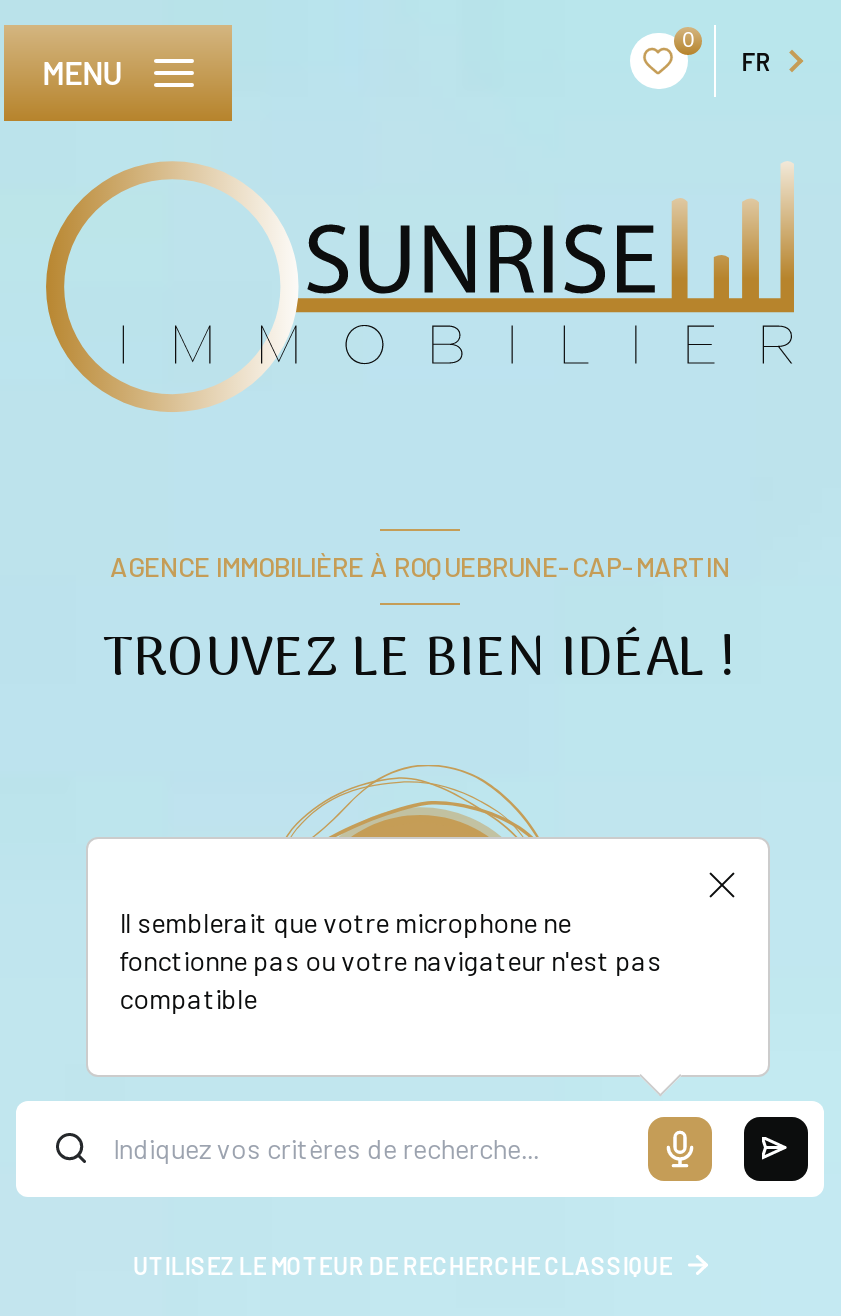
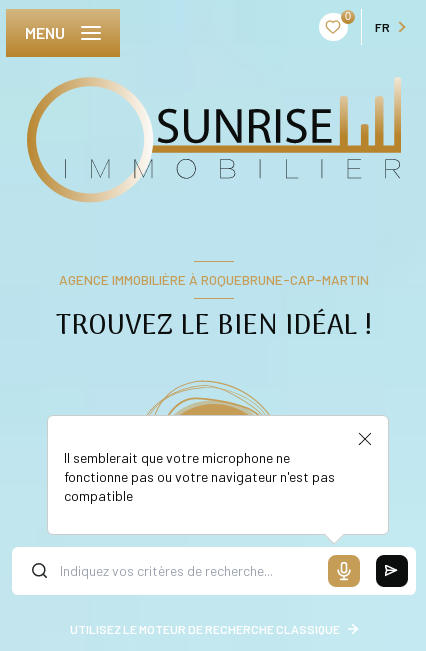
[420,763,538,837] [image] -> [170,379,272,416] [image]

